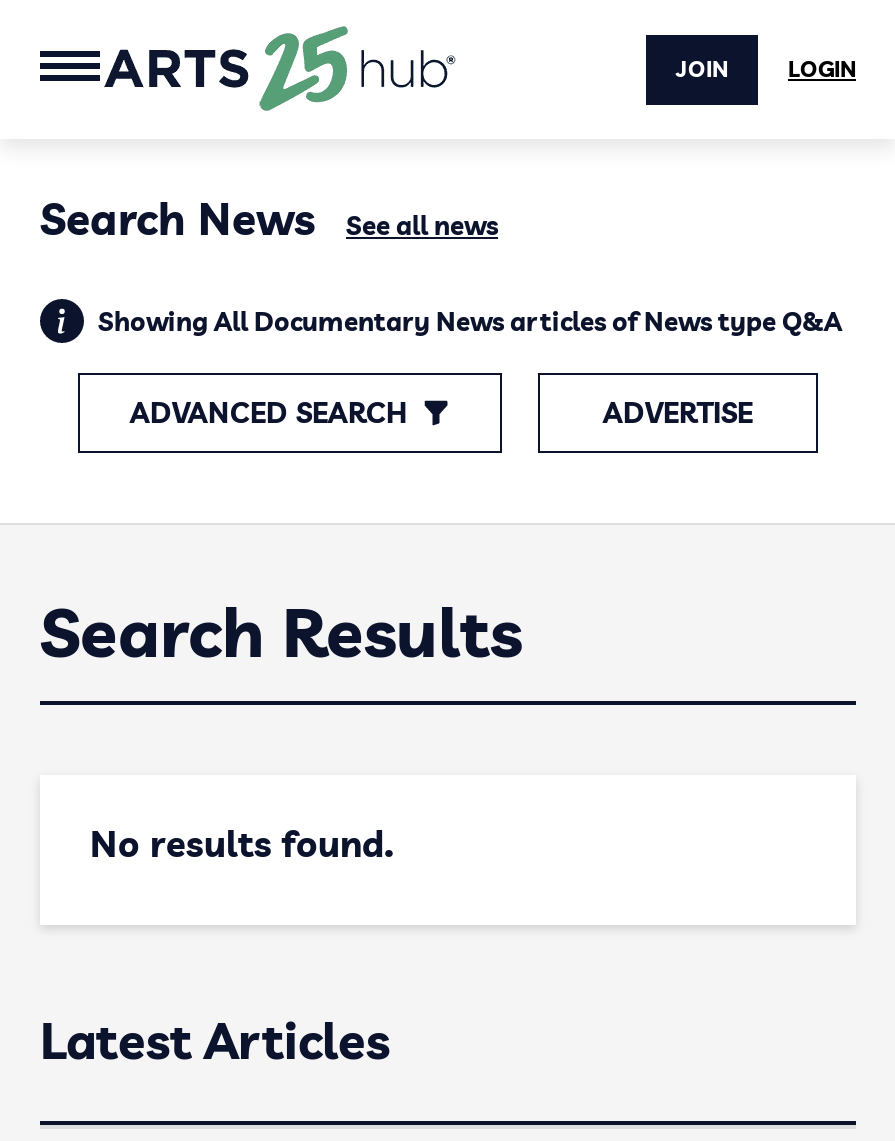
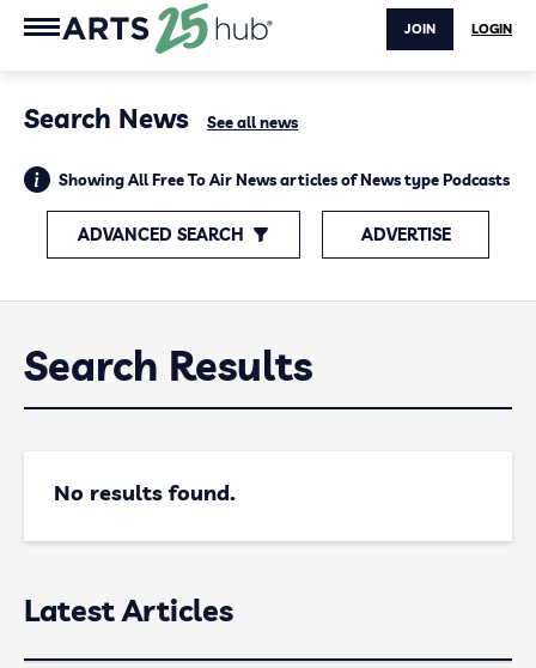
[98,305,842,337] Showing All Documentary News articles of News type Q&A -> [59,170,510,189] Showing All Free To Air News articles of News type Podcasts

